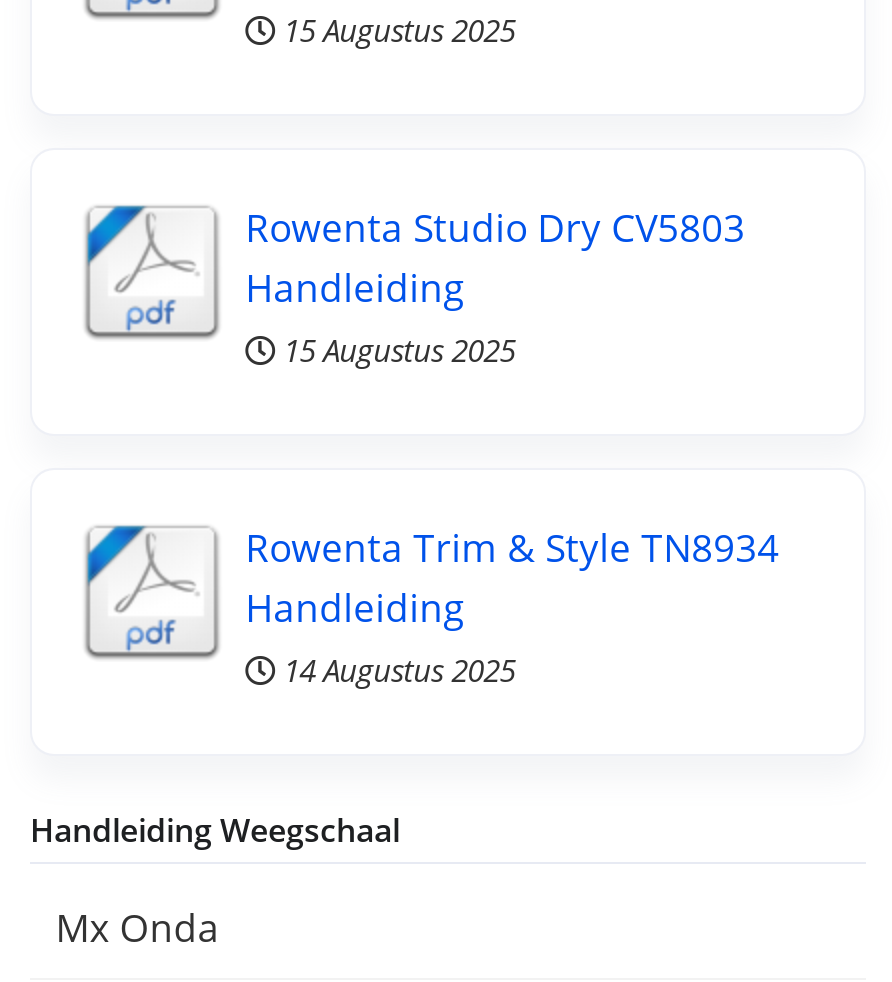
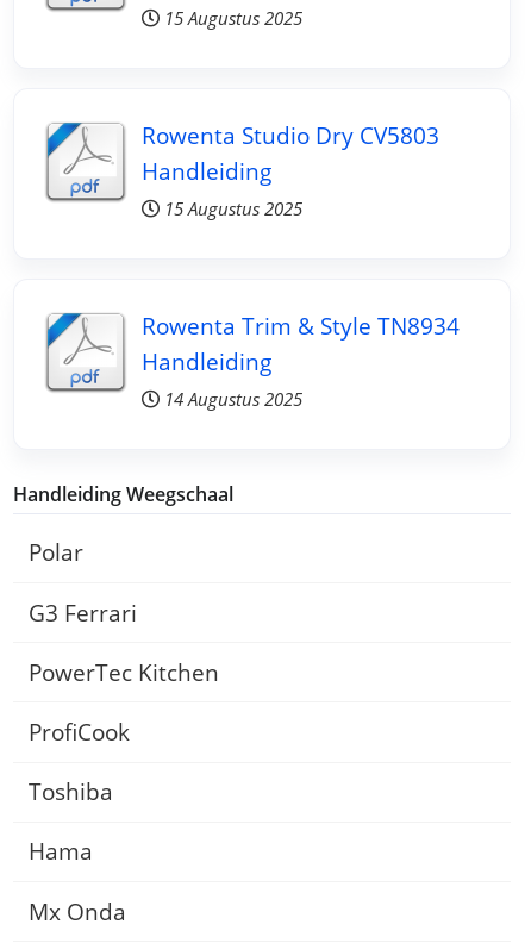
none -> [28,536,219,867] Polar | G3 Ferrari | PowerTec Kitchen | ProfiCook | Toshiba | Hama

